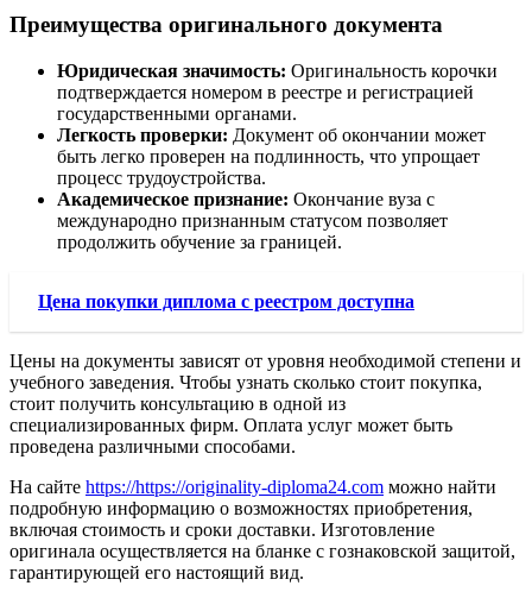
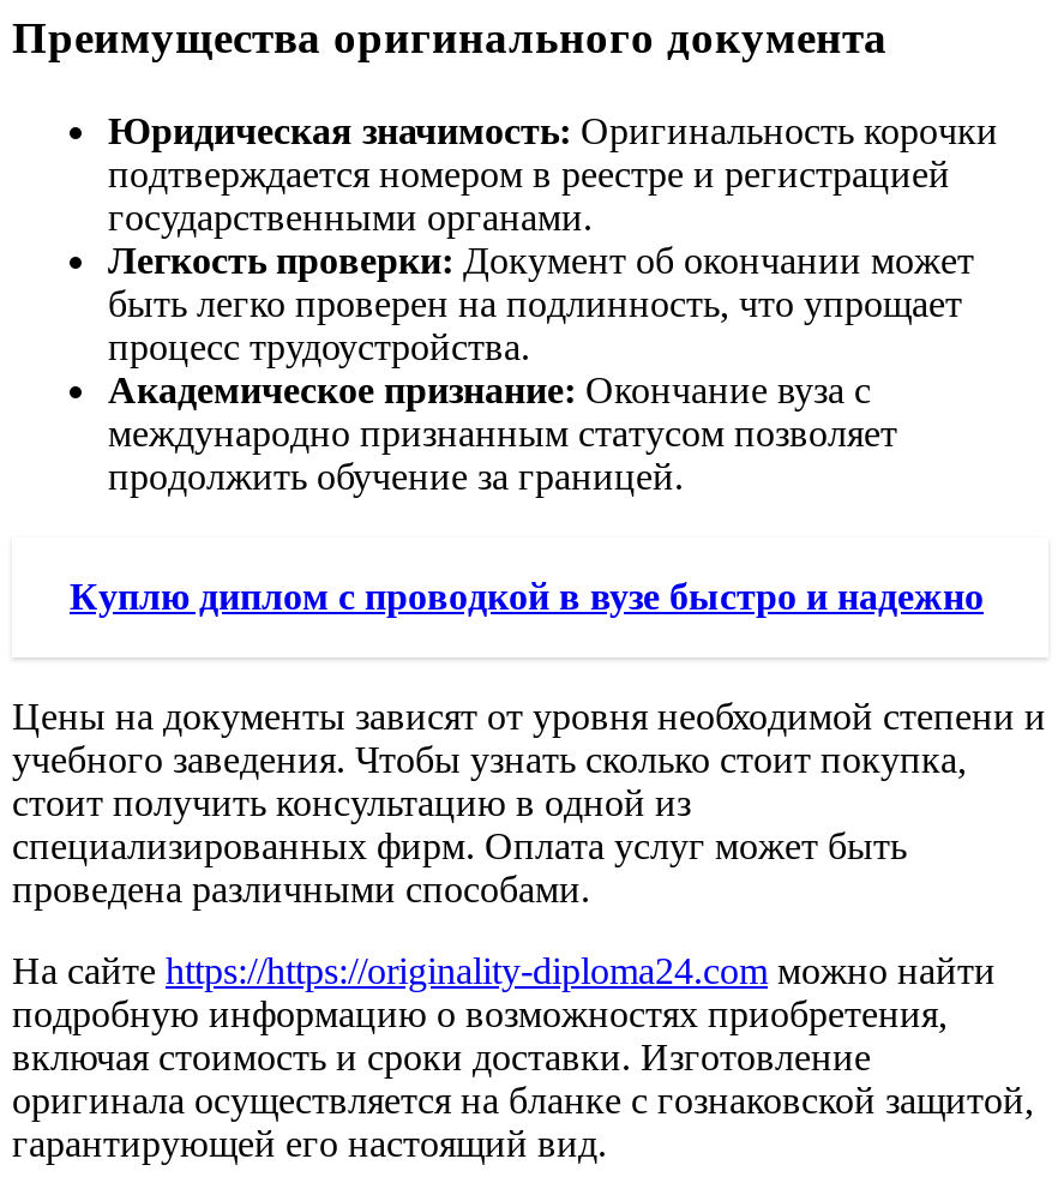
[38,291,414,311] Цена покупки диплома с реестром доступна -> [70,575,984,615] Куплю диплом с проводкой в вузе быстро и надежно

